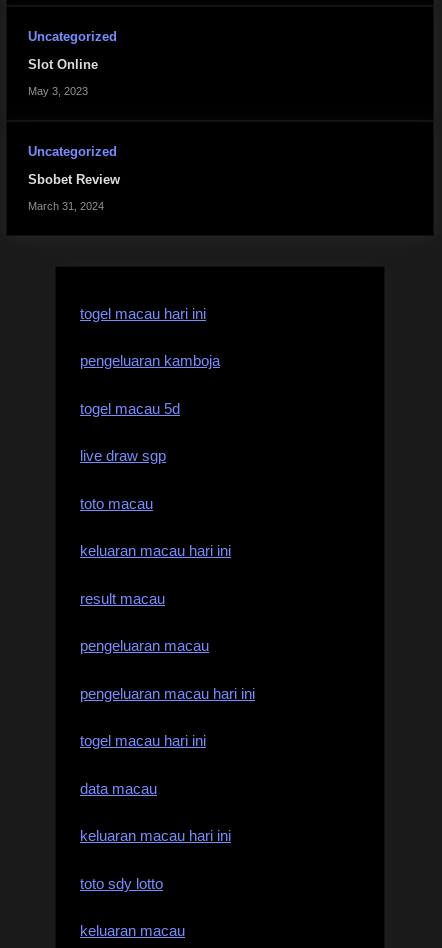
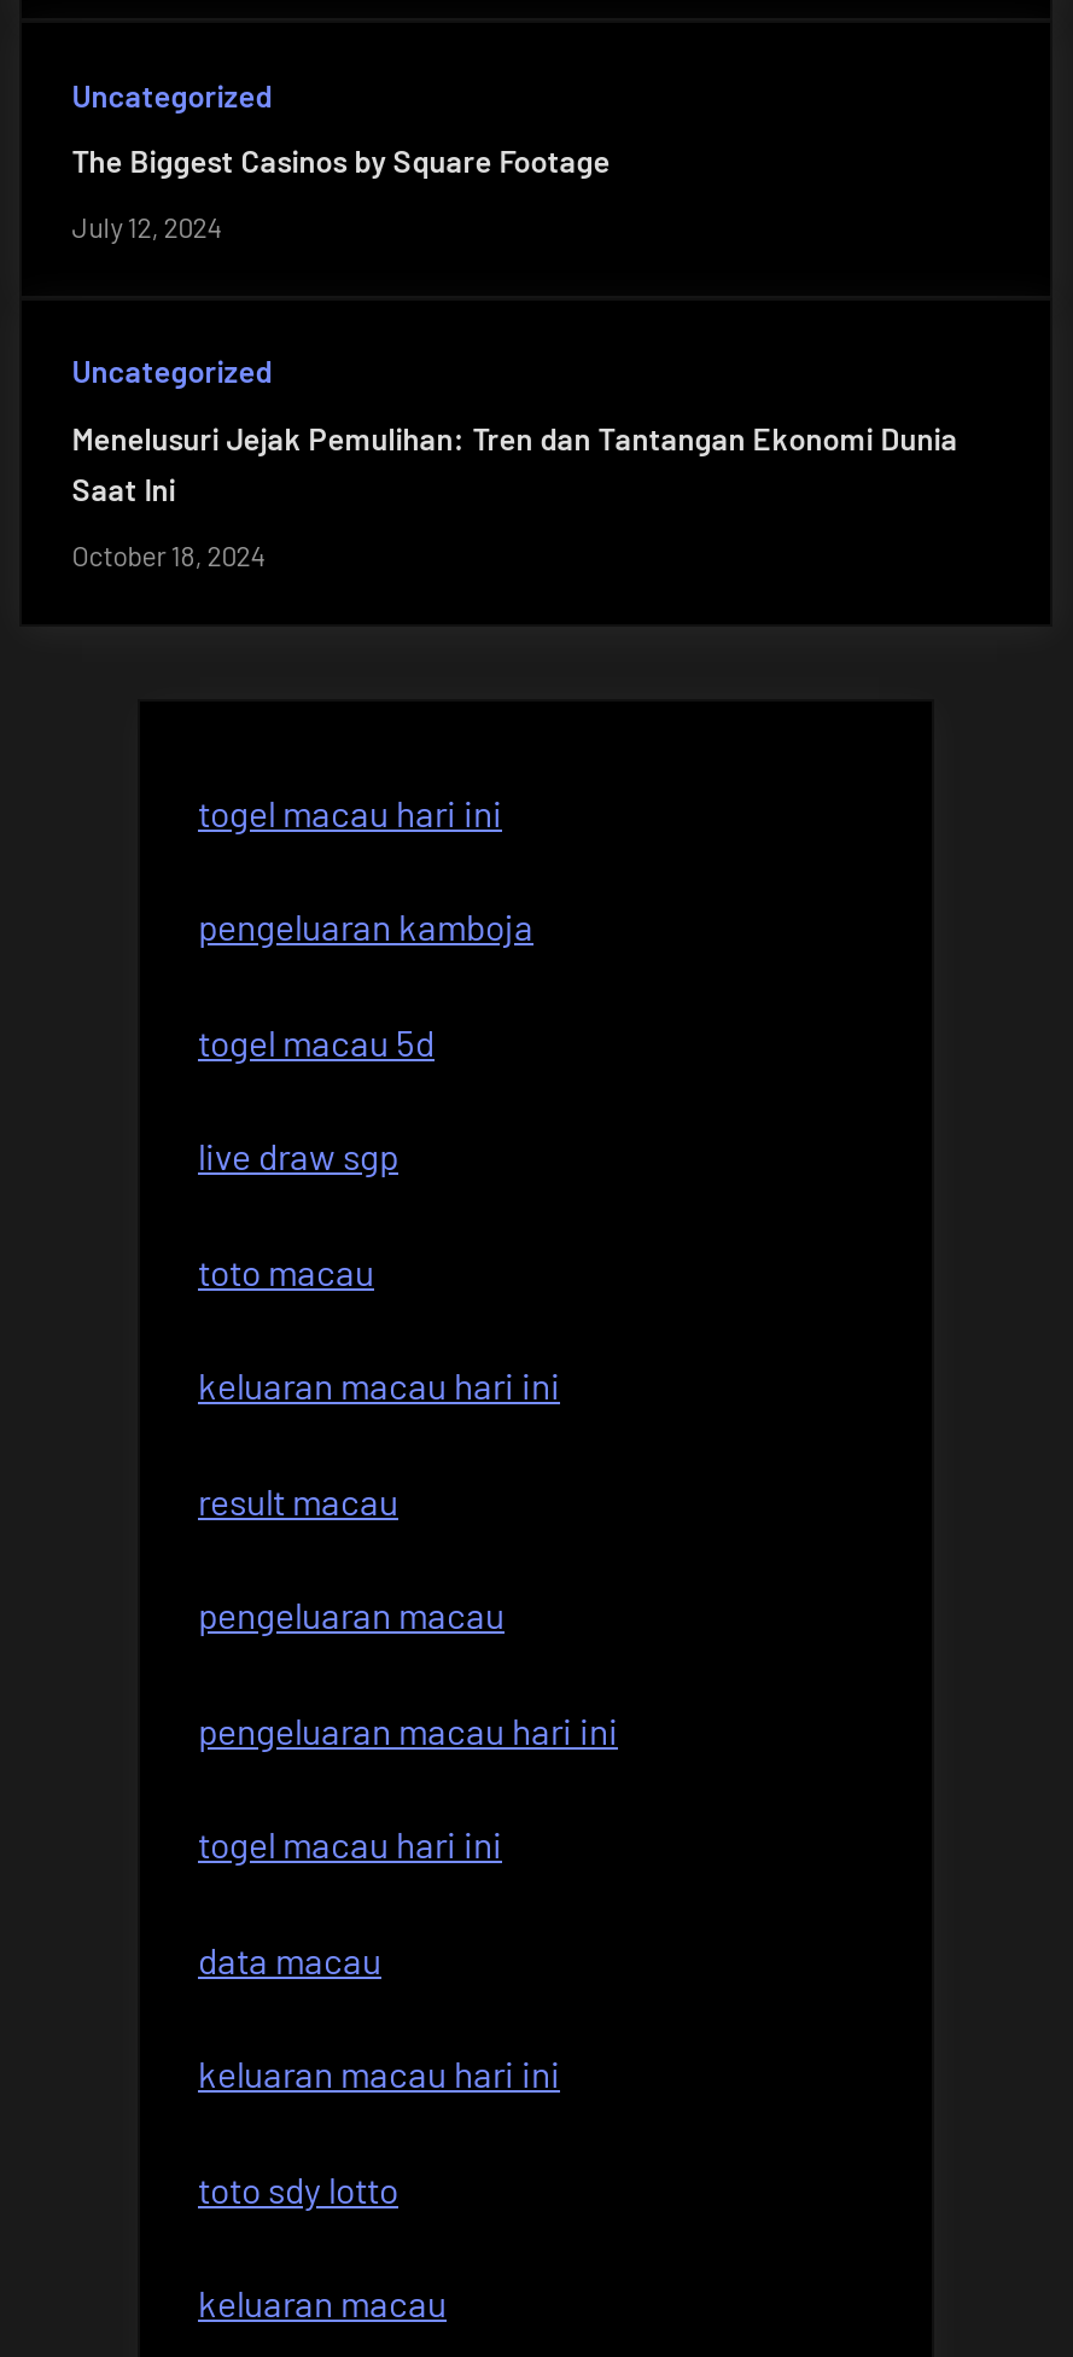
[28,57,98,72] Slot Online -> [72,143,610,181] The Biggest Casinos by Square Footage
[28,85,88,97] May 3, 2023 -> [72,212,222,243] July 12, 2024
[28,172,120,187] Sbobet Review -> [72,420,958,510] Menelusuri Jejak Pemulihan: Tren dan Tantangan Ekonomi Dunia | Saat Ini
[28,200,104,212] March 31, 2024 -> [72,540,265,571] October 18, 2024

